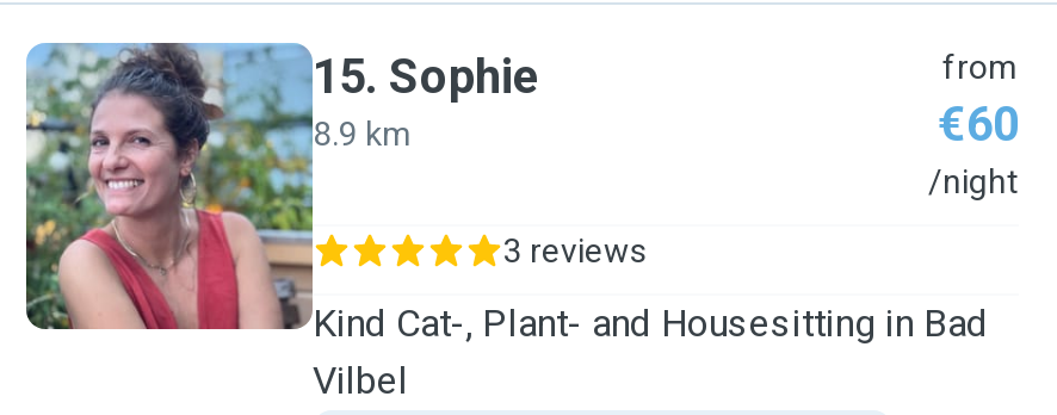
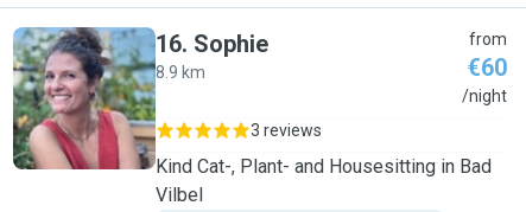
[313,48,539,105] 15. Sophie -> [156,30,268,58] 16. Sophie

